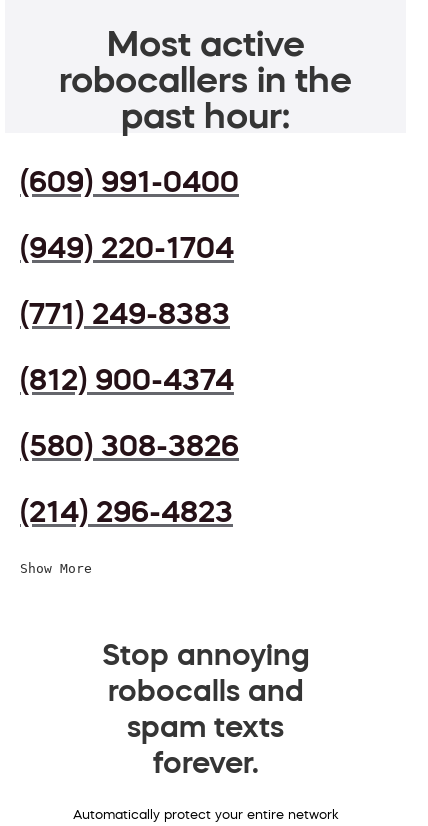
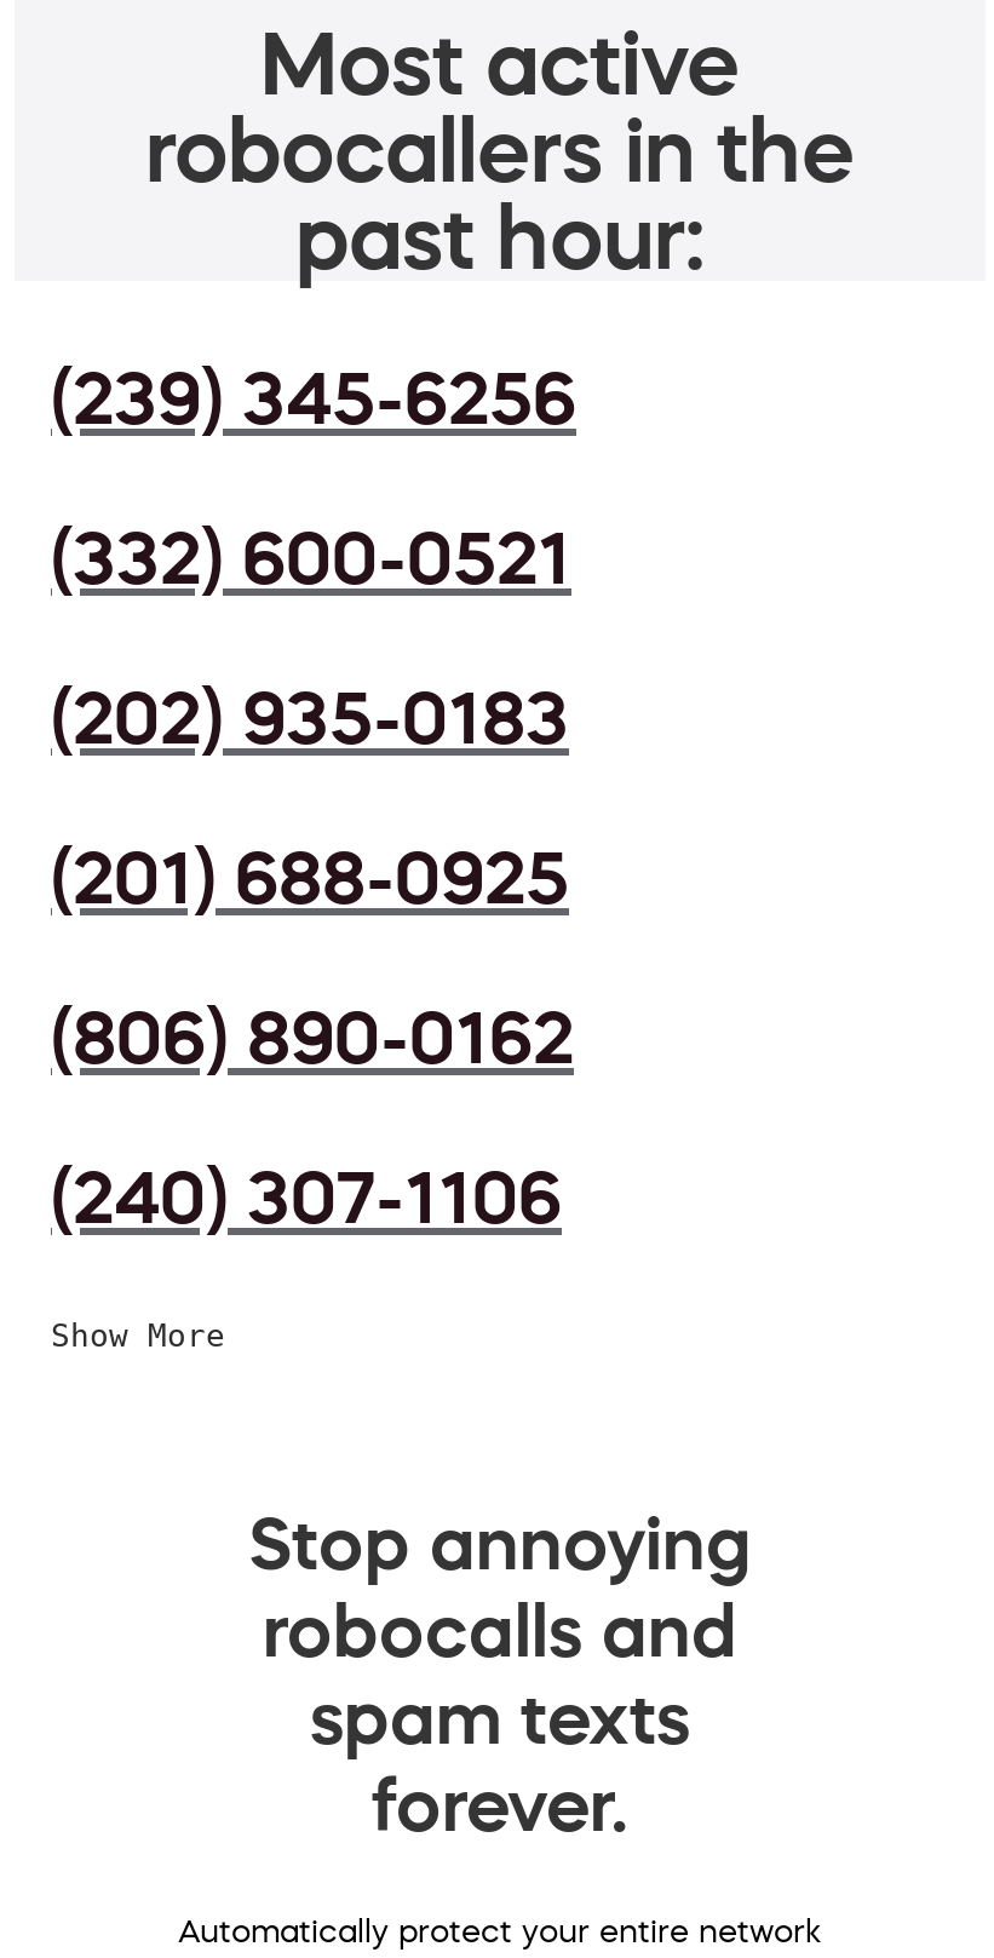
[20,166,239,196] (609) 991-0400 -> [51,362,576,434] (239) 345-6256
[20,232,234,262] (949) 220-1704 -> [51,521,571,594] (332) 600-0521
[20,298,230,328] (771) 249-8383 -> [51,681,569,754] (202) 935-0183
[20,364,234,394] (812) 900-4374 -> [51,841,569,914] (201) 688-0925
[20,430,239,460] (580) 308-3826 -> [51,1001,574,1074] (806) 890-0162
[20,496,233,526] (214) 296-4823 -> [51,1161,562,1233] (240) 307-1106

